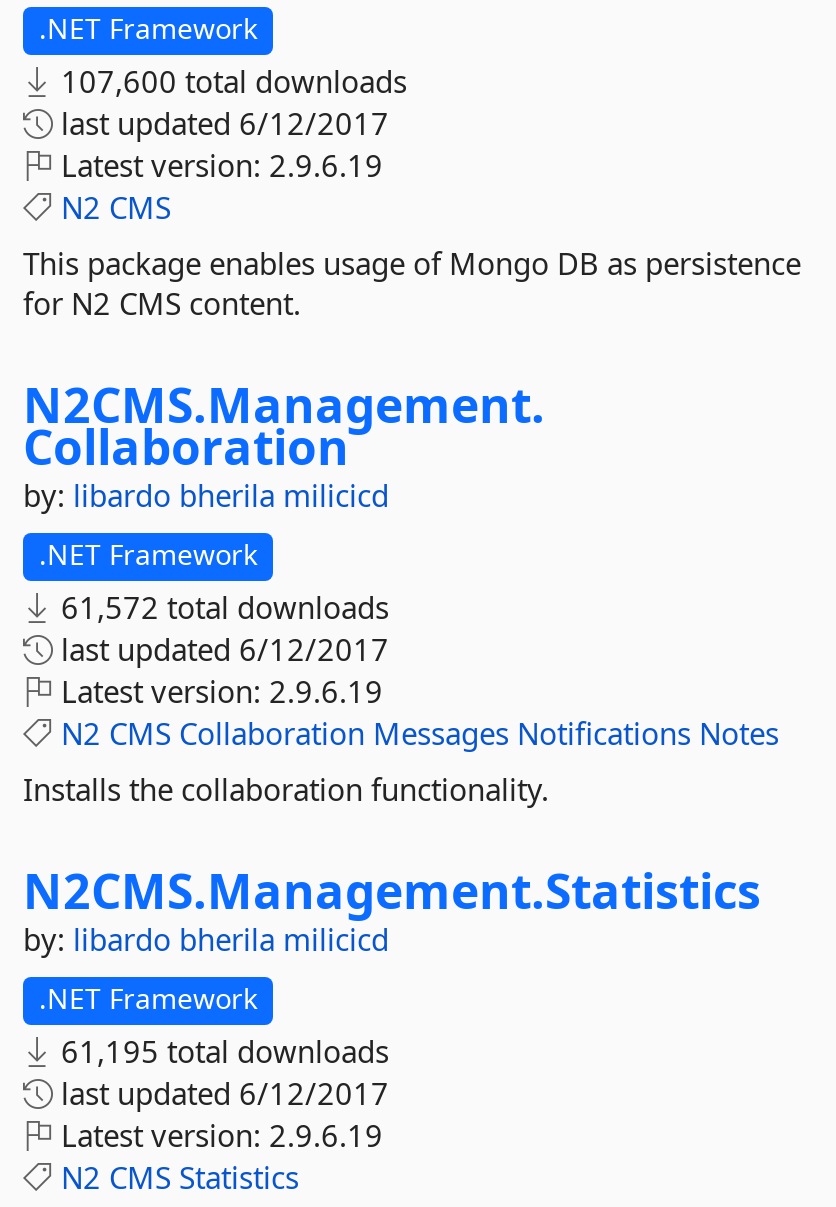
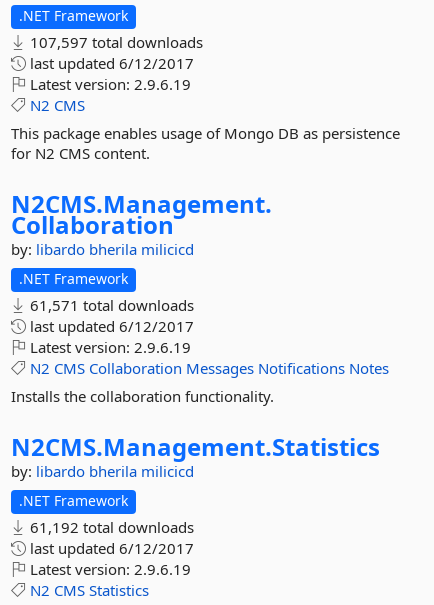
[53,61,407,101] 107,600 total downloads -> [26,32,203,52] 107,597 total downloads
[53,587,389,627] 61,572 total downloads -> [26,295,194,315] 61,571 total downloads
[53,1031,389,1071] 61,195 total downloads -> [26,517,194,537] 61,192 total downloads

